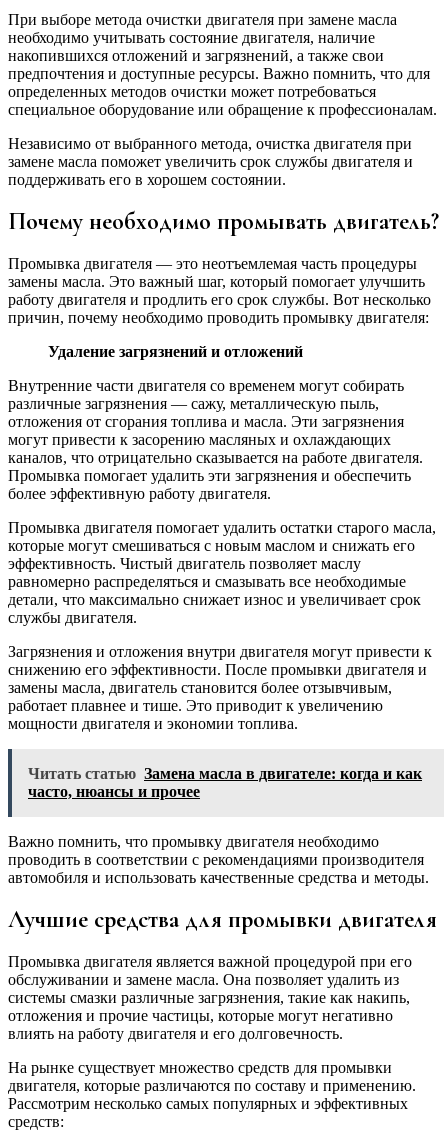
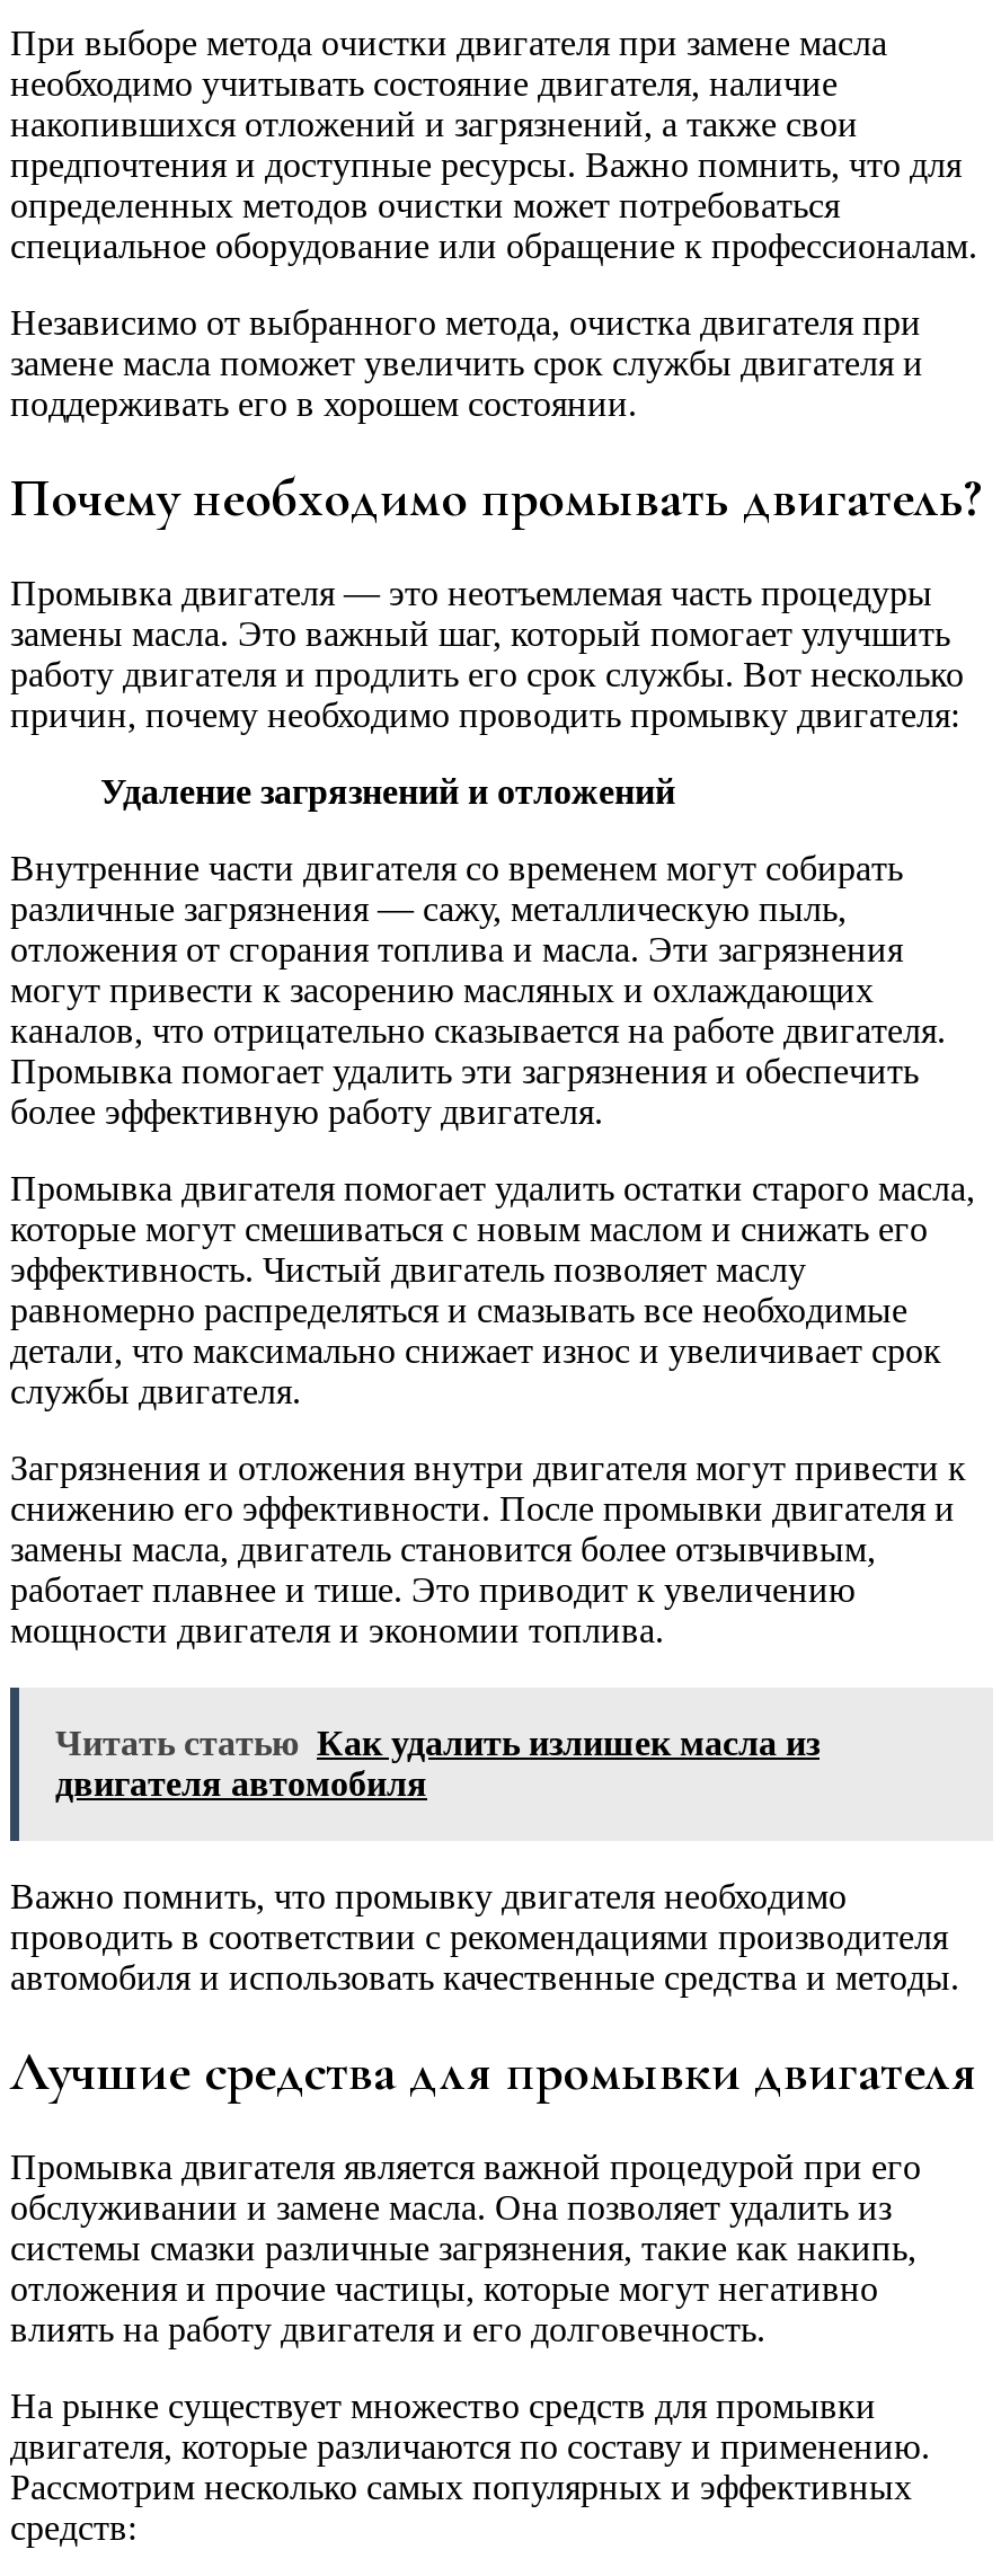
[28,765,422,800] Читать статью Замена масла в двигателе: когда и как | часто, нюансы и прочее -> [55,1724,820,1803] Читать статью Как удалить излишек масла из | двигателя автомобиля

